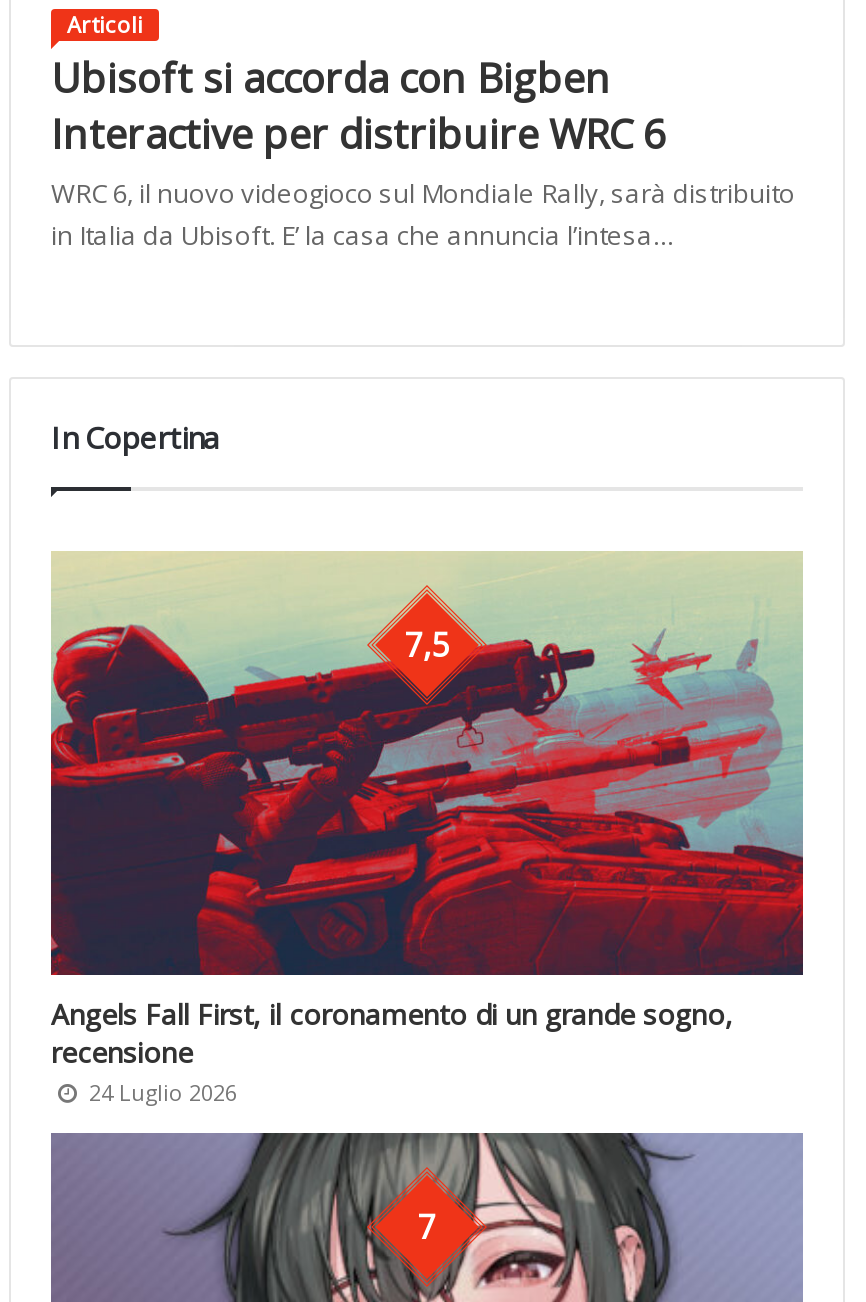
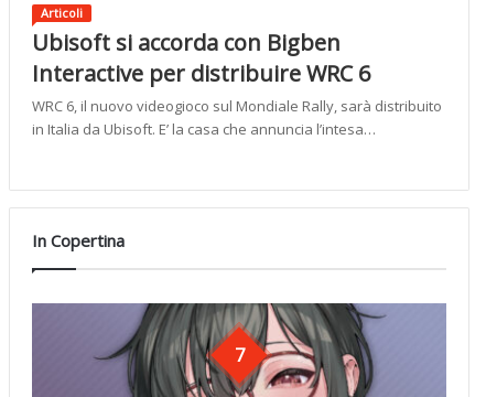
[49,550,805,978] [image] | 7,5 -> none
[51,994,733,1106] Angels Fall First, il coronamento di un grande sogno, | recensione | 24 Luglio 2026 -> none

